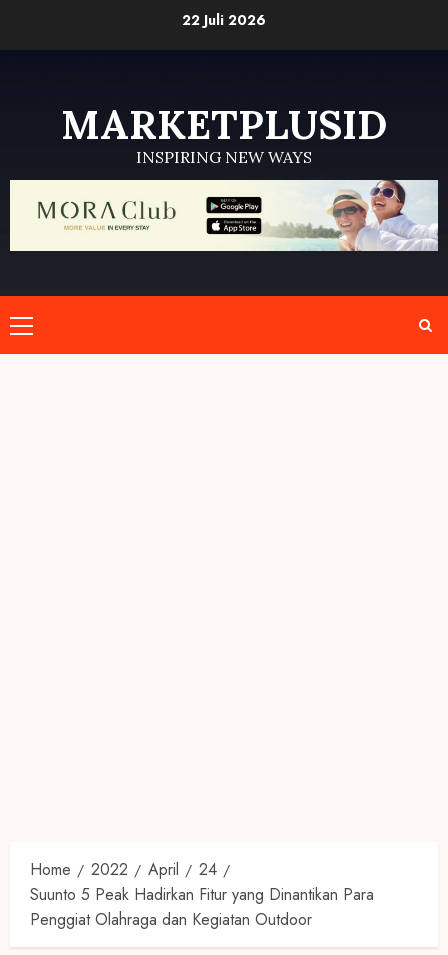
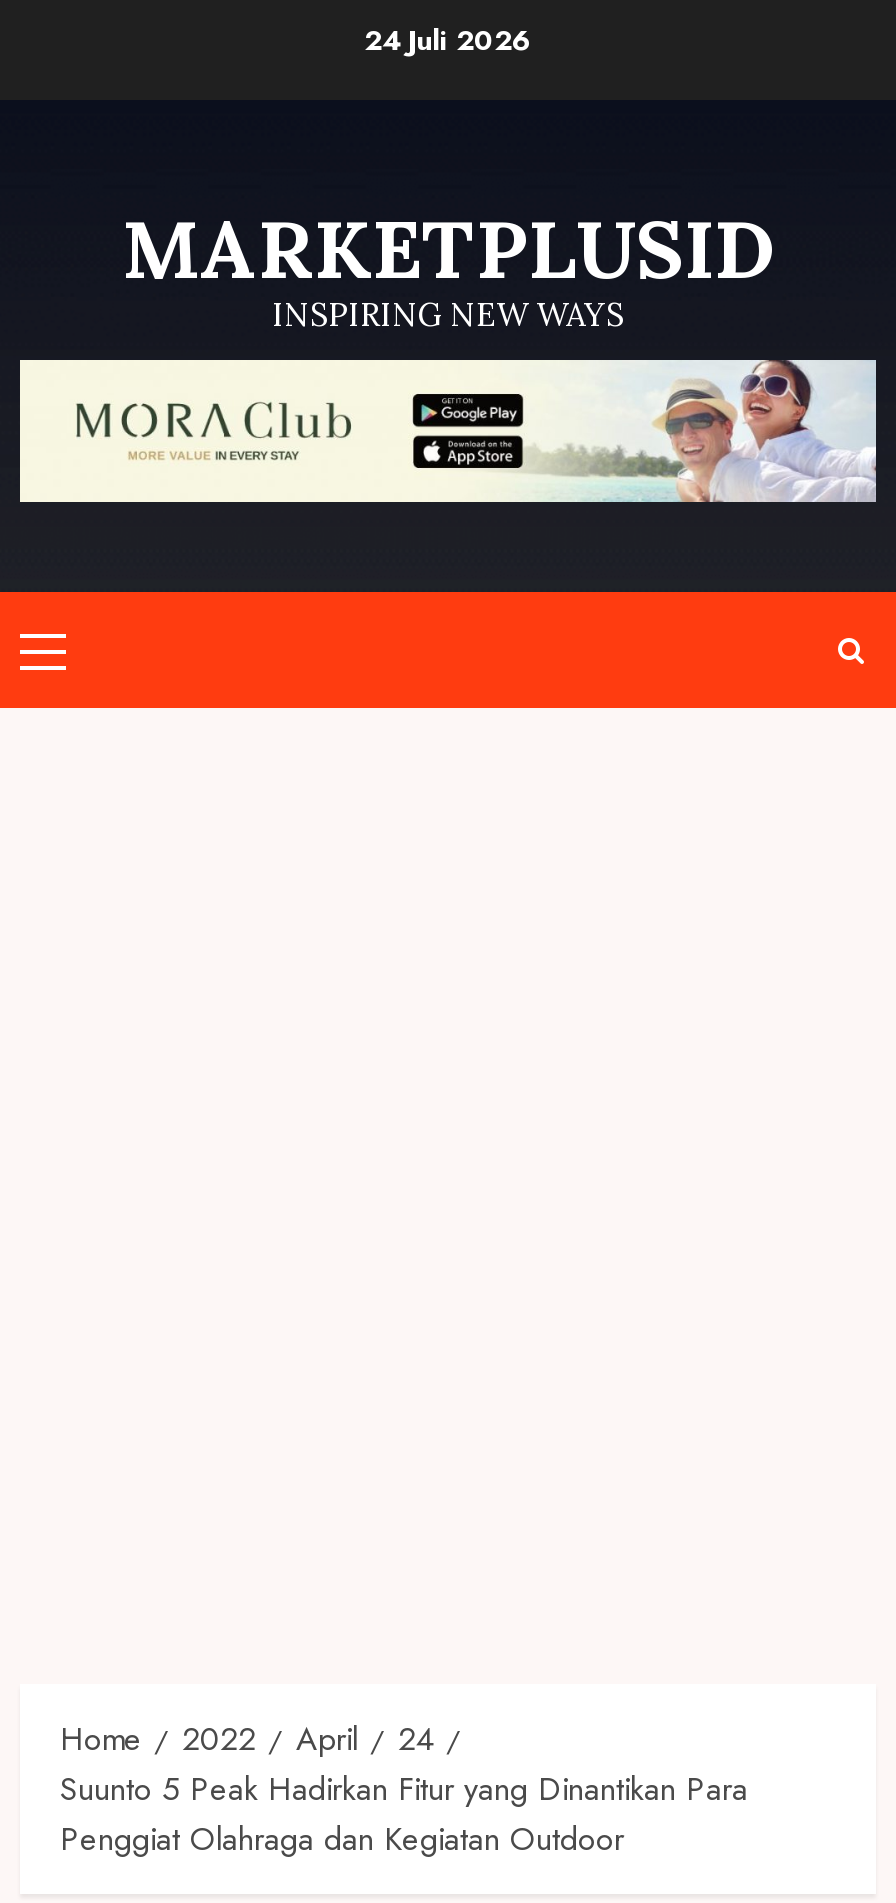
[182,10,266,30] 22 Juli 2026 -> [364,20,532,60] 24 Juli 2026

